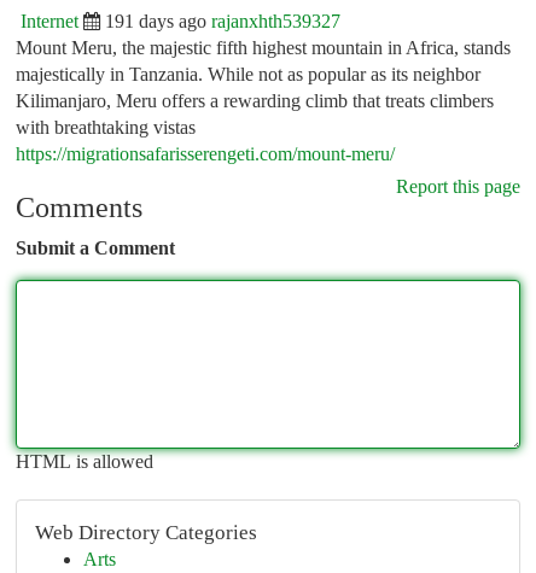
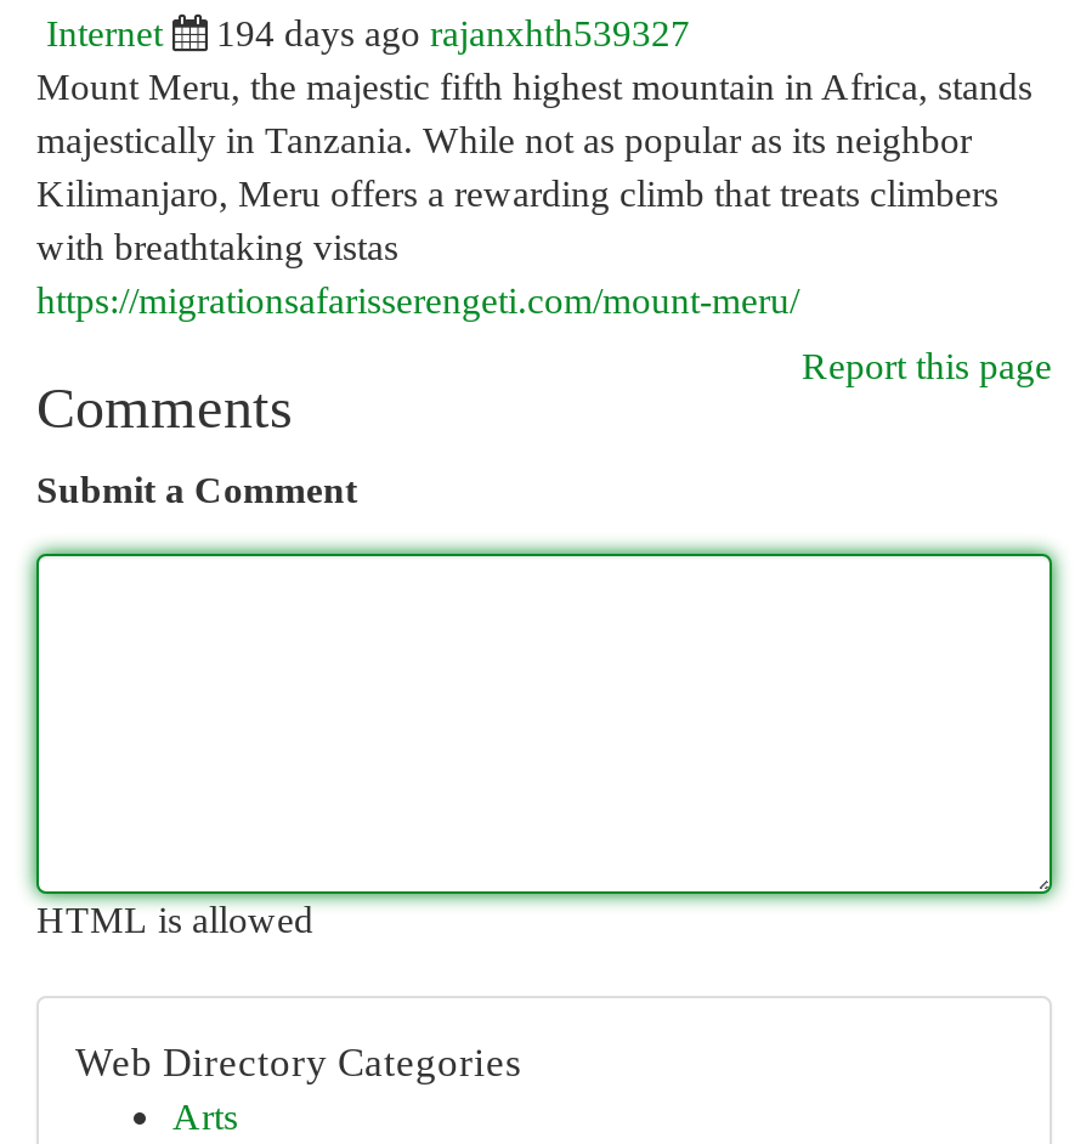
[105,11,340,31] 191 days ago rajanxhth539327 -> [216,12,690,53] 194 days ago rajanxhth539327

